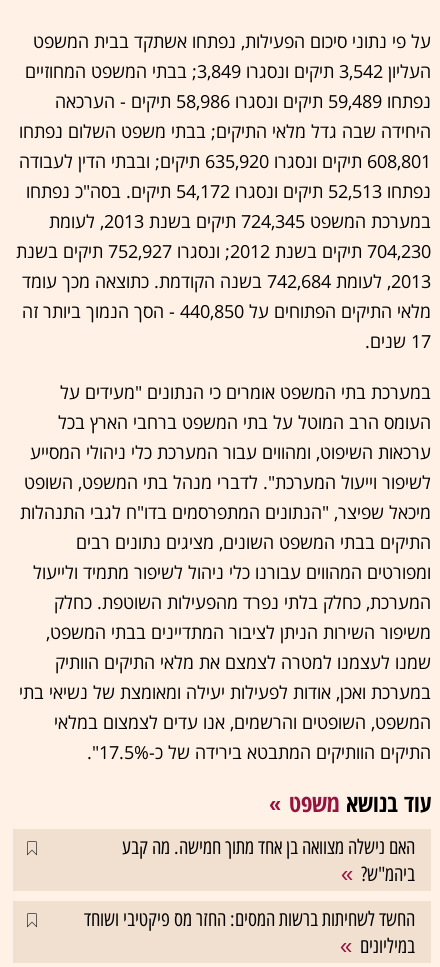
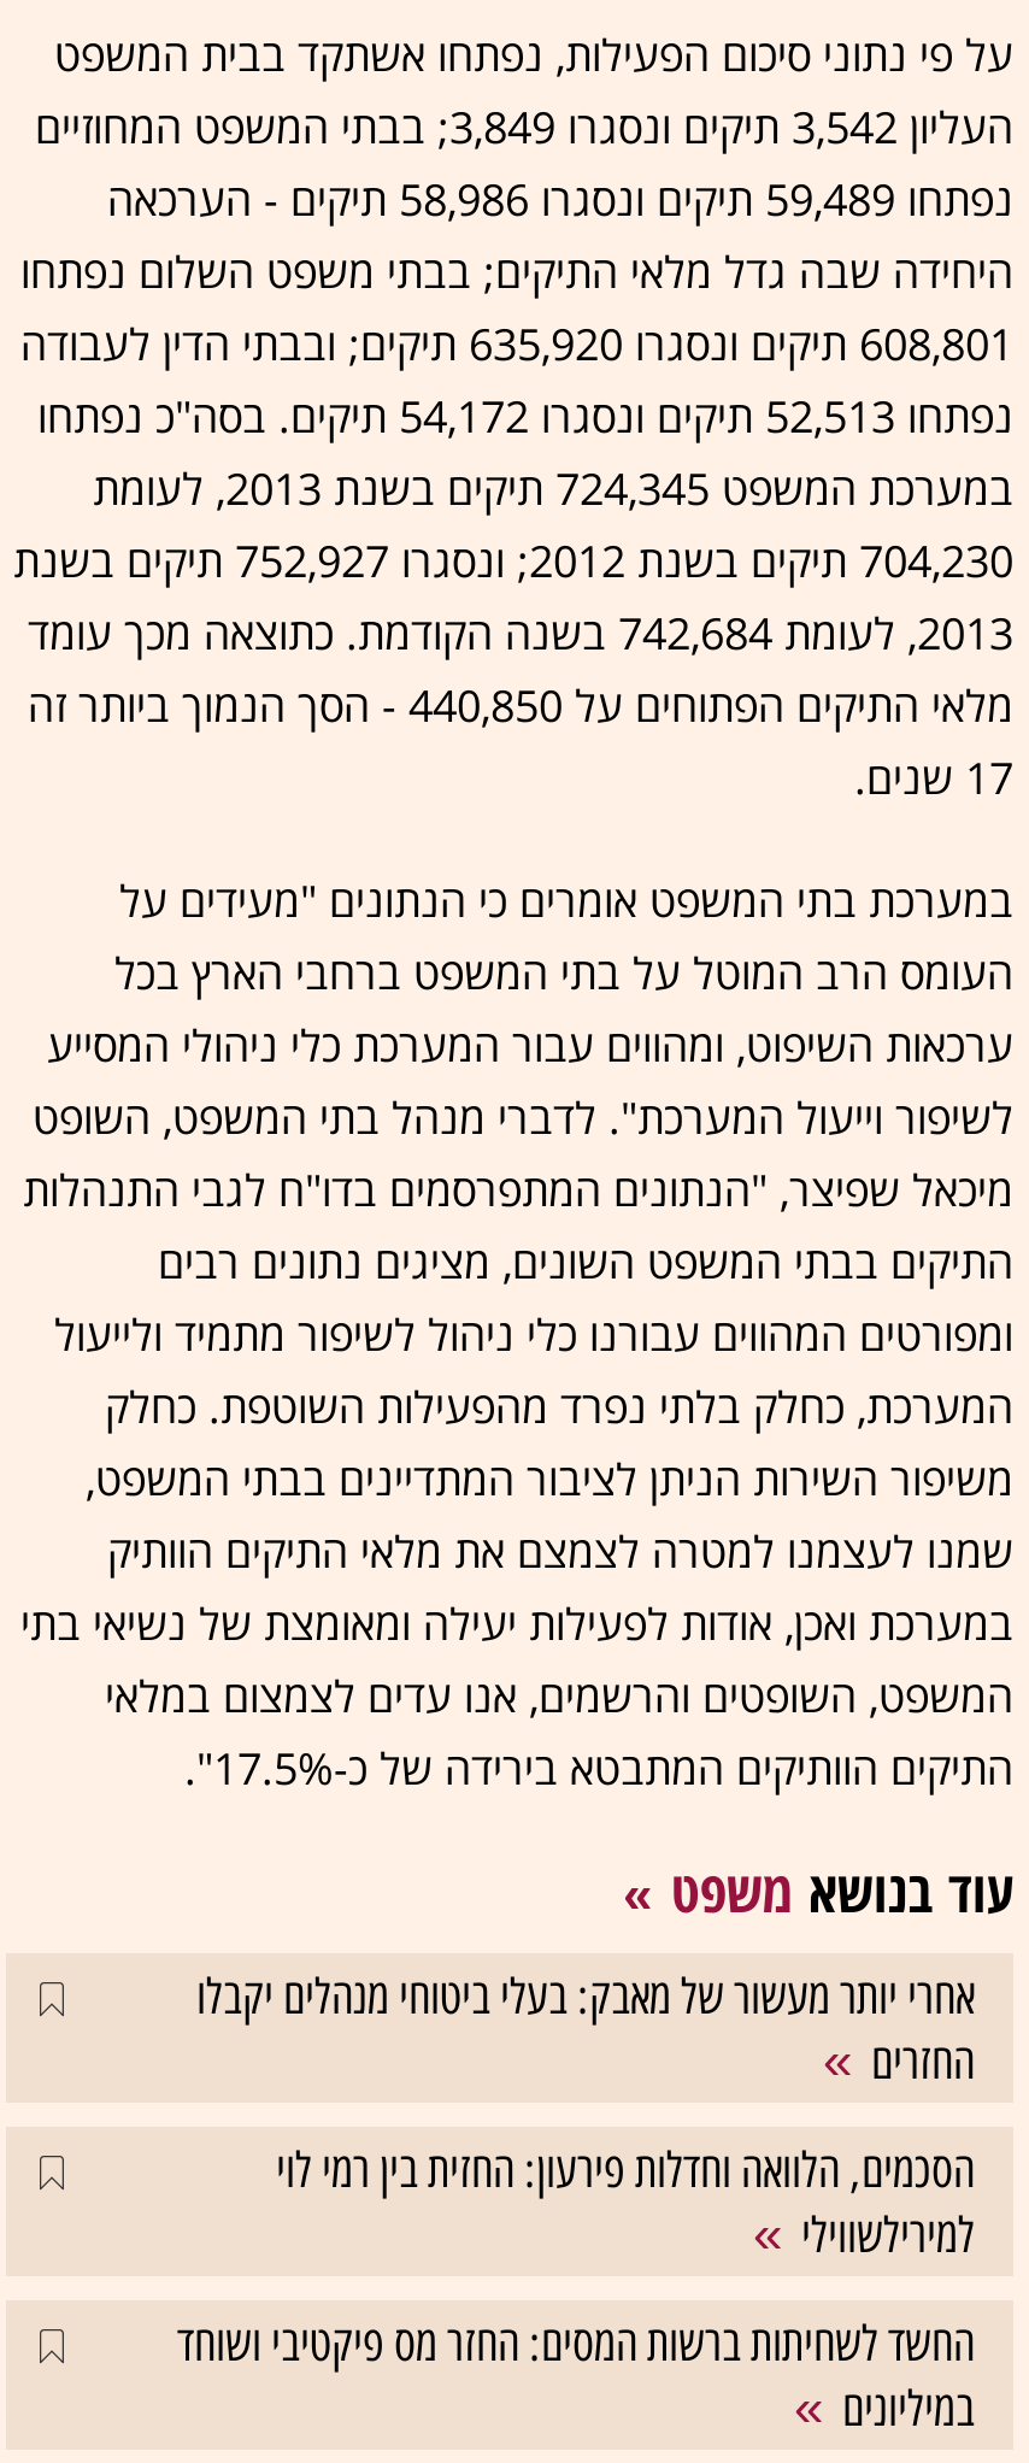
[122,834,415,885] האם נישלה מצוואה בן אחד מתוך חמישה. מה קבע | ביהמ"ש? -> [196,1967,975,2263] אחרי יותר מעשור של מאבק: בעלי ביטוחי מנהלים יקבלו | החזרים | הסכמים, הלוואה וחדלות פירעון: החזית בין רמי לוי | למירילשווילי

